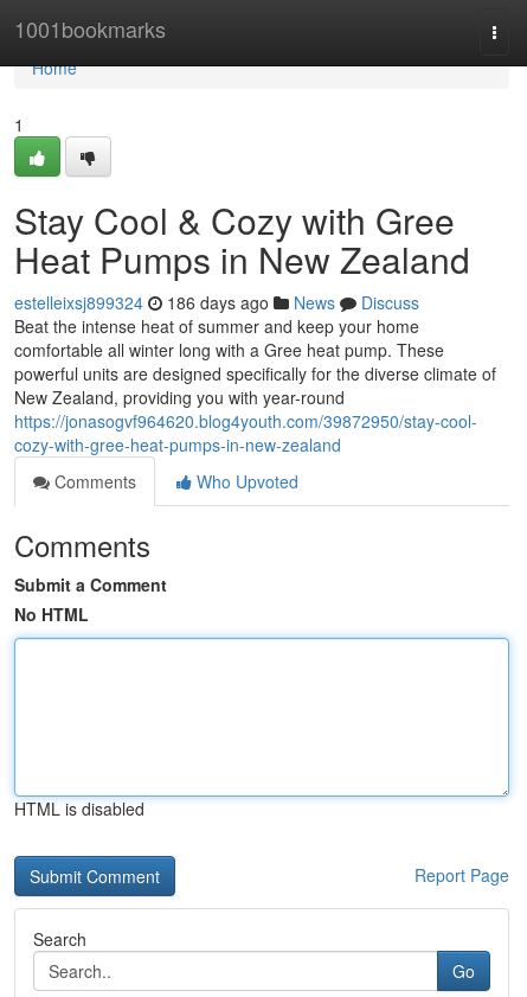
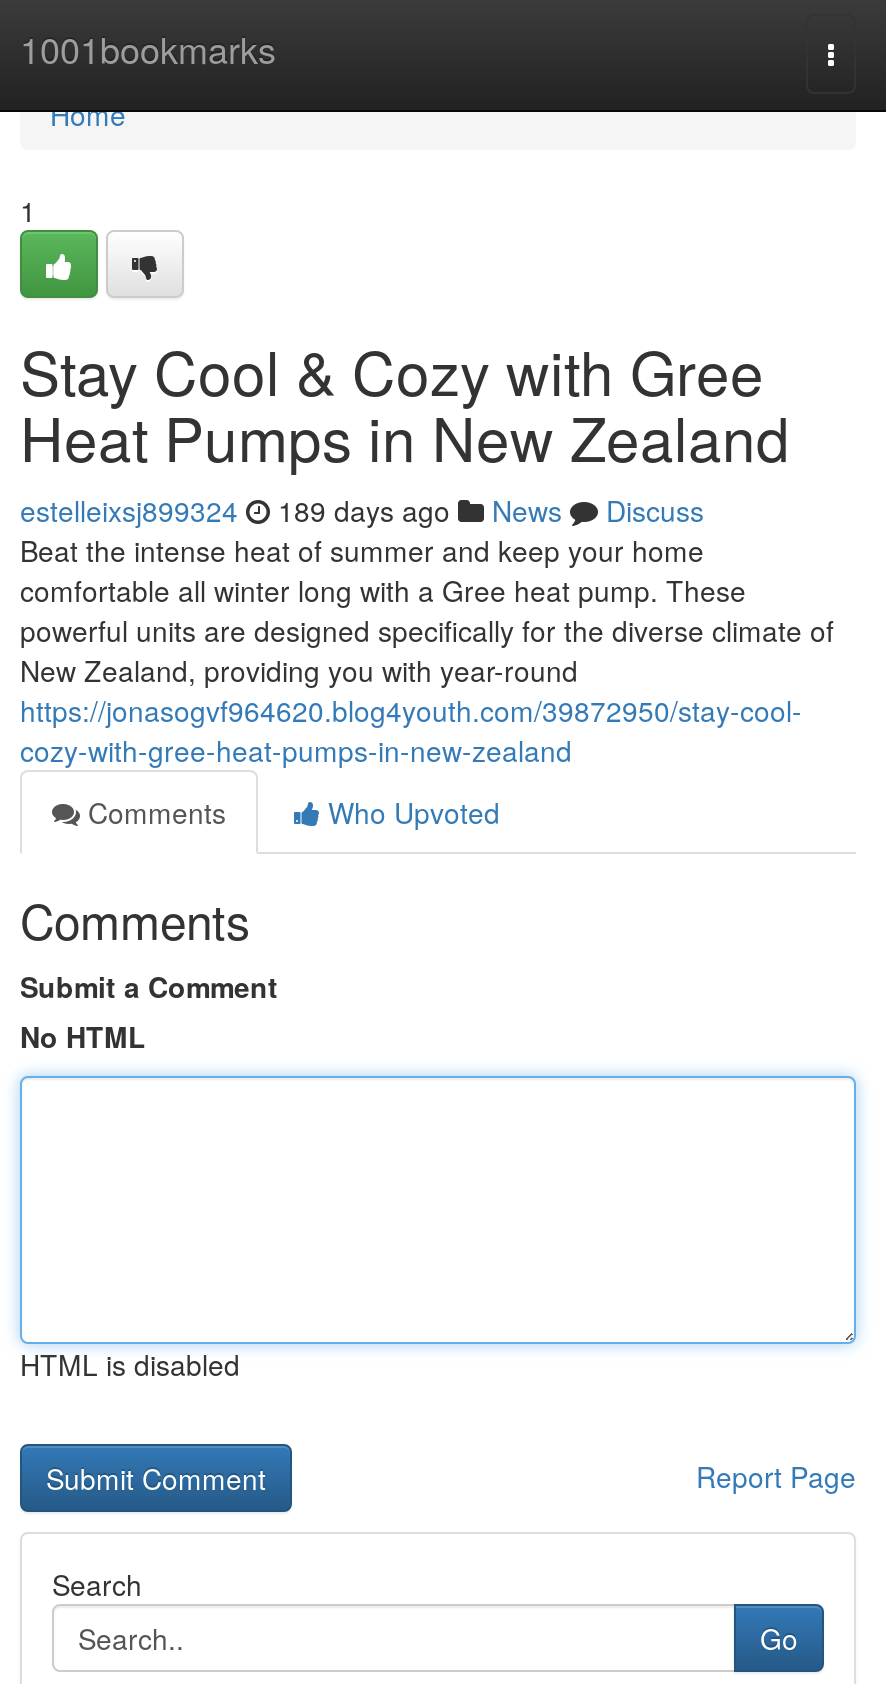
[14,290,419,314] estelleixsj899324 186 days ago News Discuss -> [20,490,704,530] estelleixsj899324 189 days ago News Discuss

